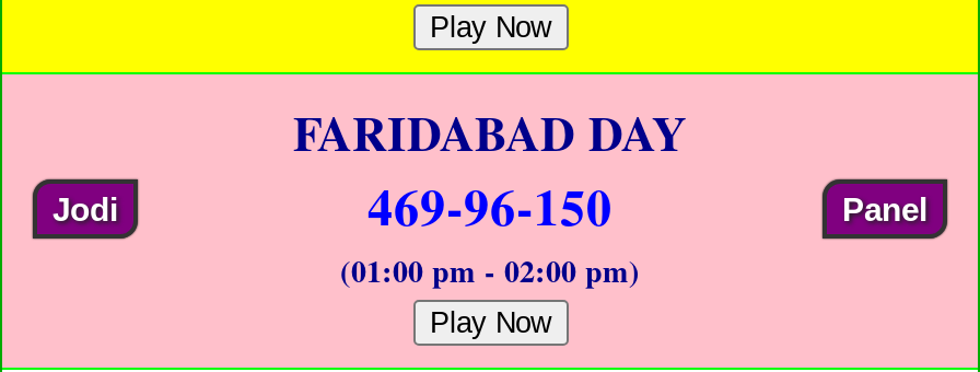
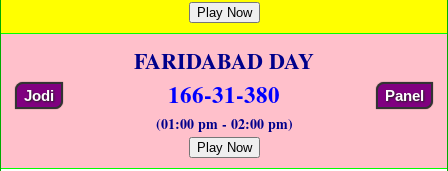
[367,168,612,242] 469-96-150 -> [168,77,280,111] 166-31-380

